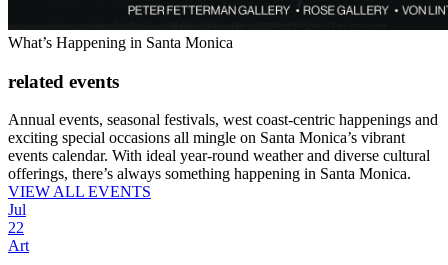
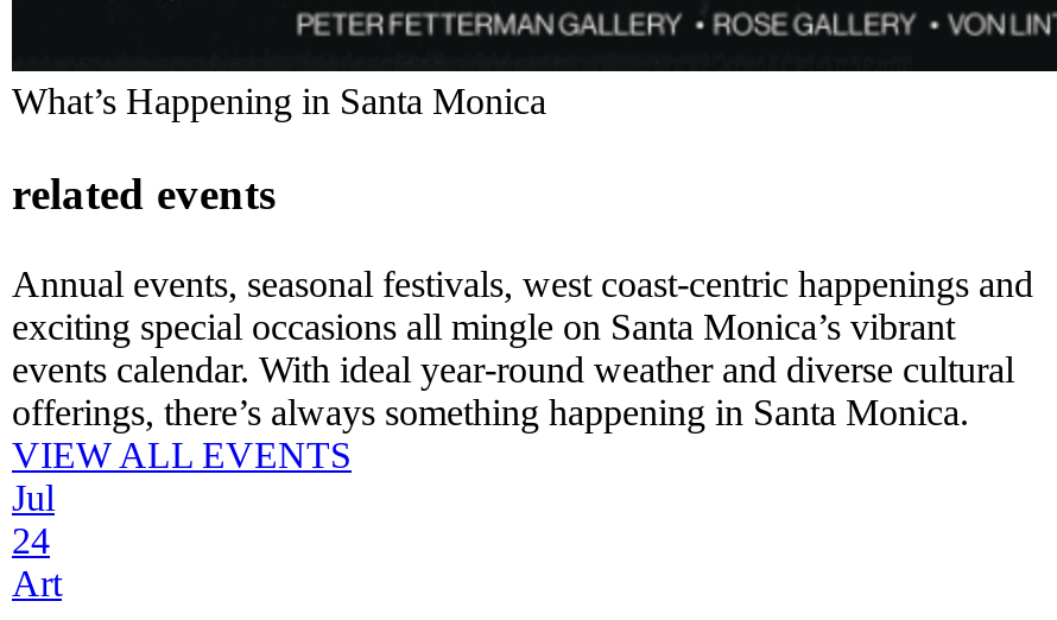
[8,219,24,236] 22 -> [12,521,50,561] 24

